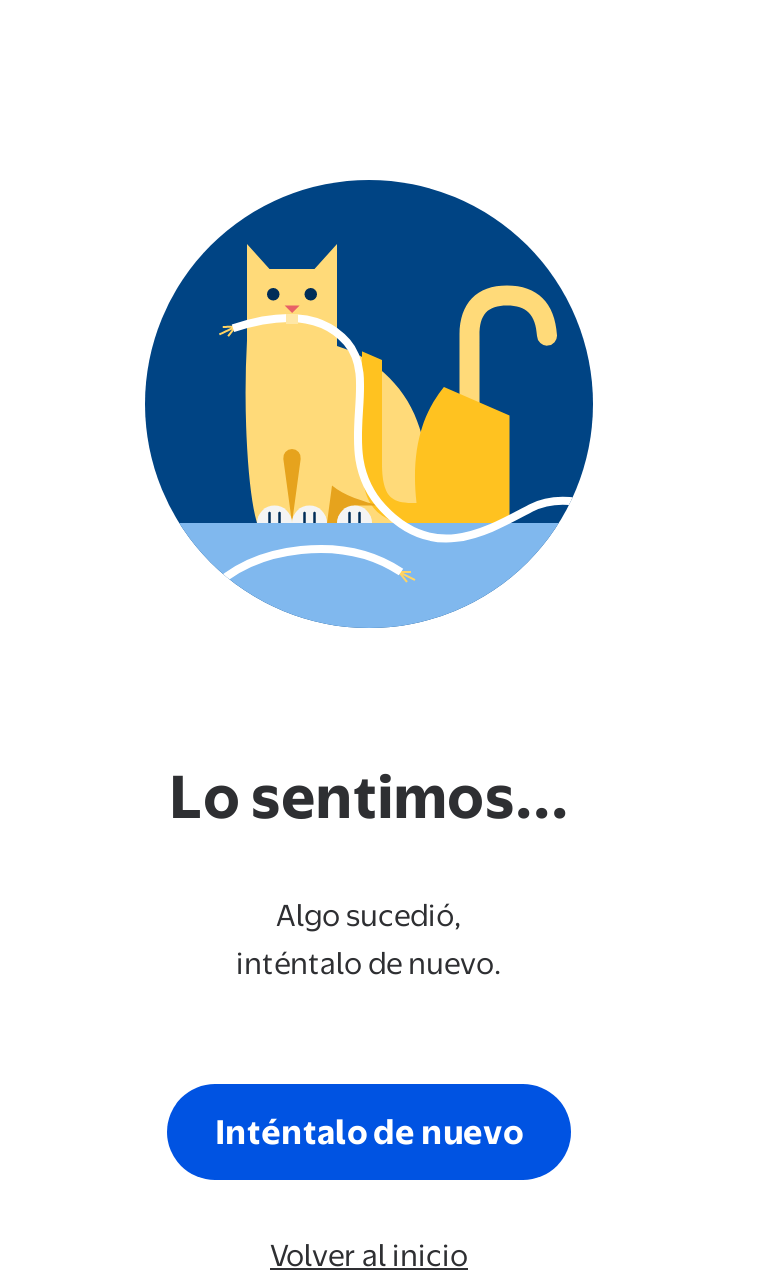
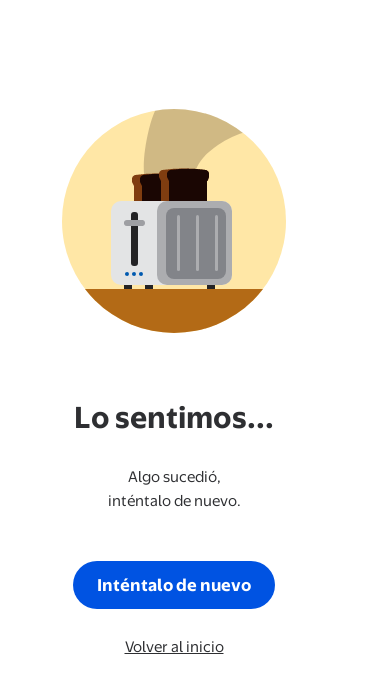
[143,178,595,630] [image] -> [62,109,286,334] [image]

